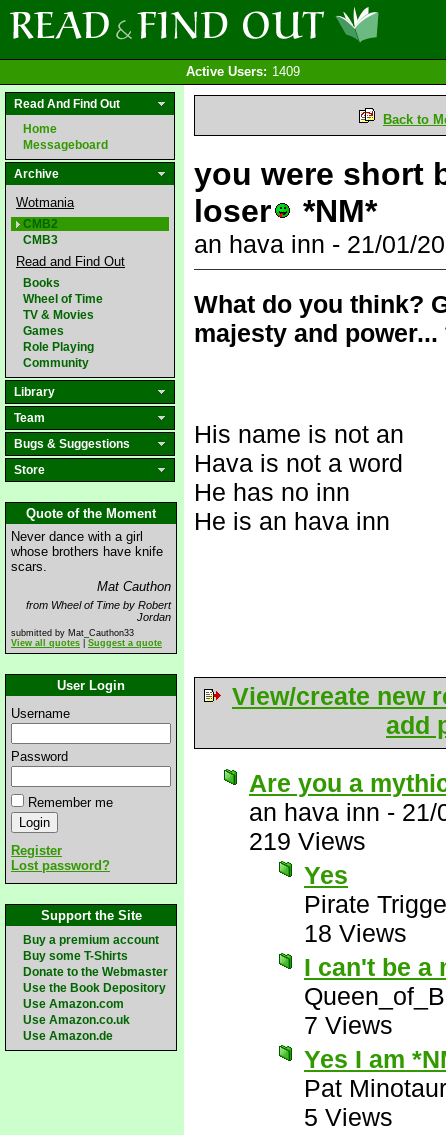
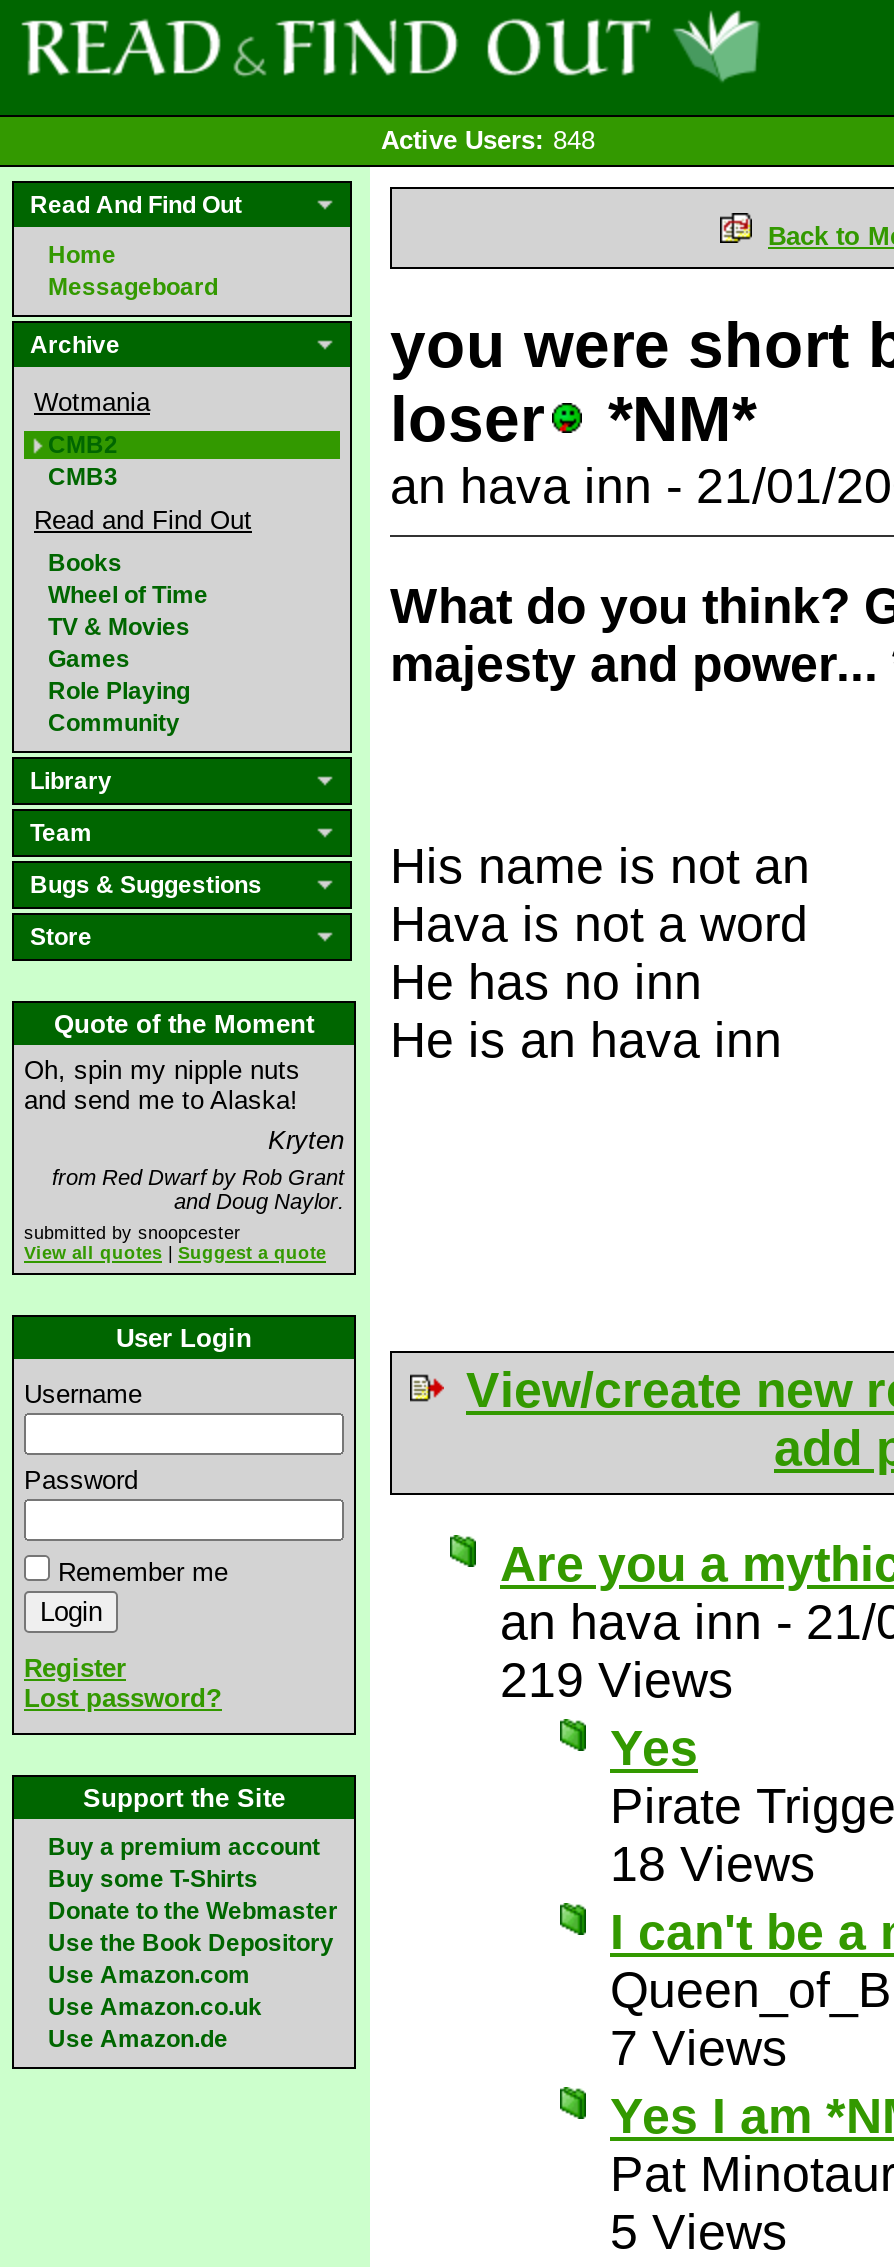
[186,64,300,79] Active Users: 1409 -> [381,125,595,155] Active Users: 848
[11,529,171,638] Never dance with a girl | whose brothers have knife | scars. | Mat Cauthon | from Wheel of Time by Robert | Jordan | submitted by Mat_Cauthon33 -> [24,1055,344,1243] Oh, spin my nipple nuts | and send me to Alaska! | Kryten | from Red Dwarf by Rob Grant | and Doug Naylor. | submitted by snoopcester

